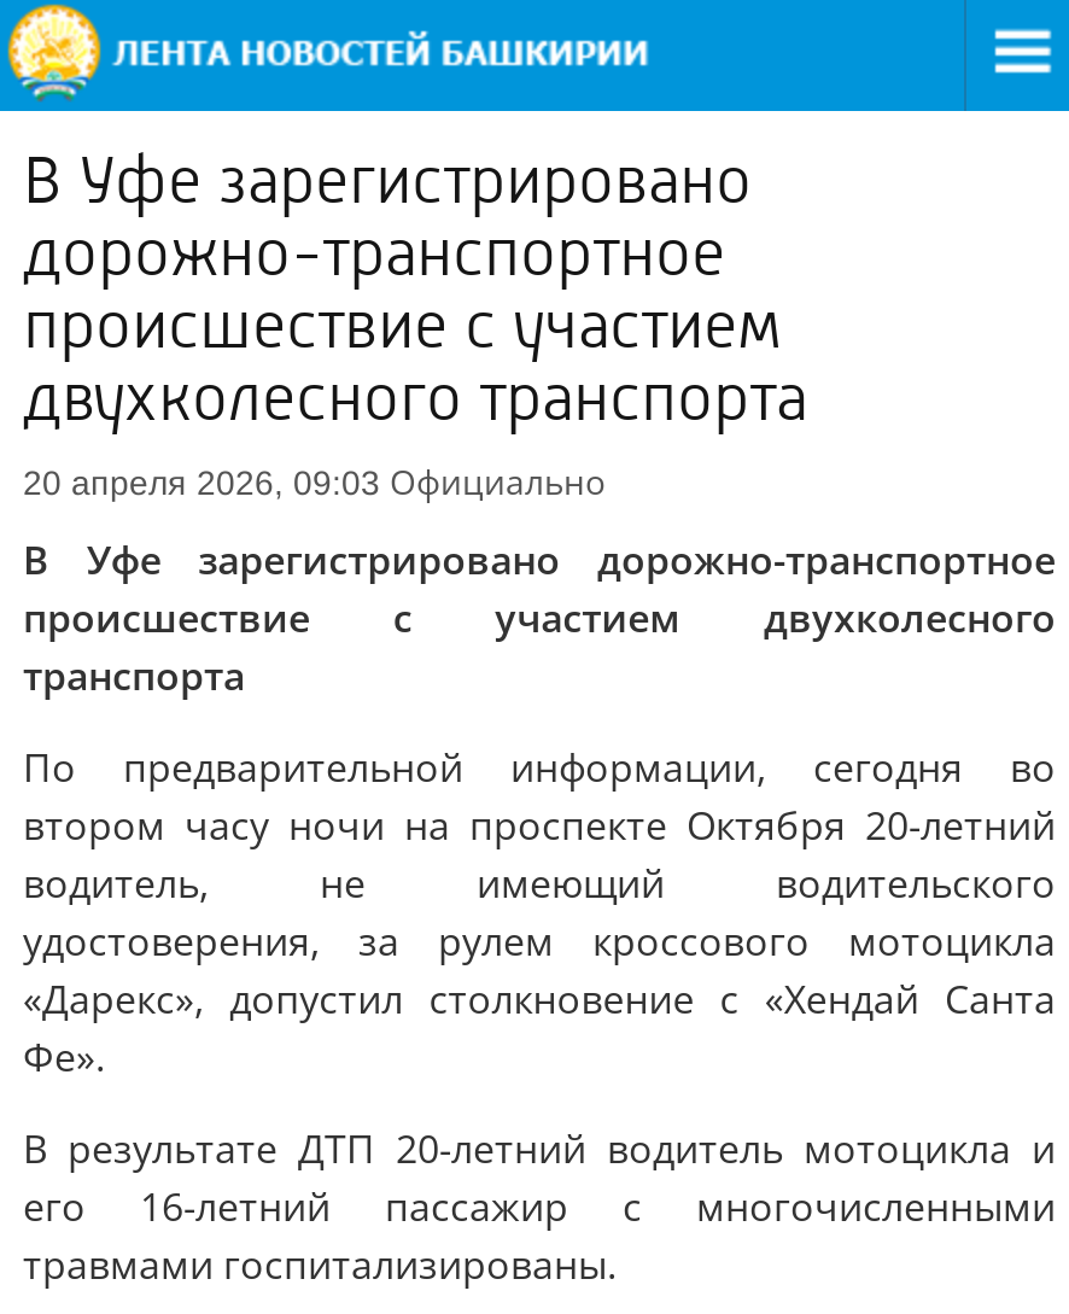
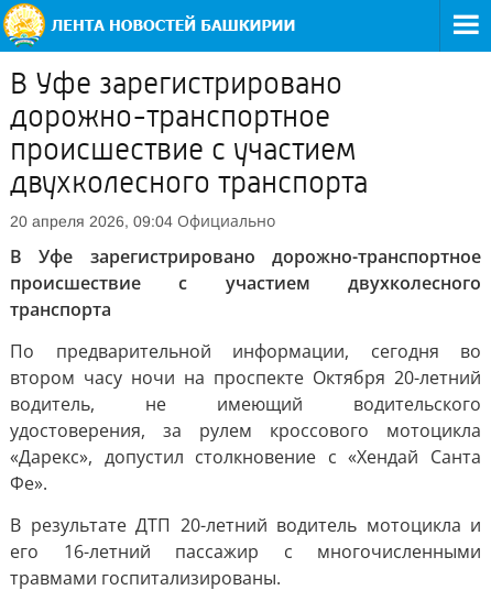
[23,459,604,504] 20 апреля 2026, 09:03 Официально -> [10,210,275,231] 20 апреля 2026, 09:04 Официально

